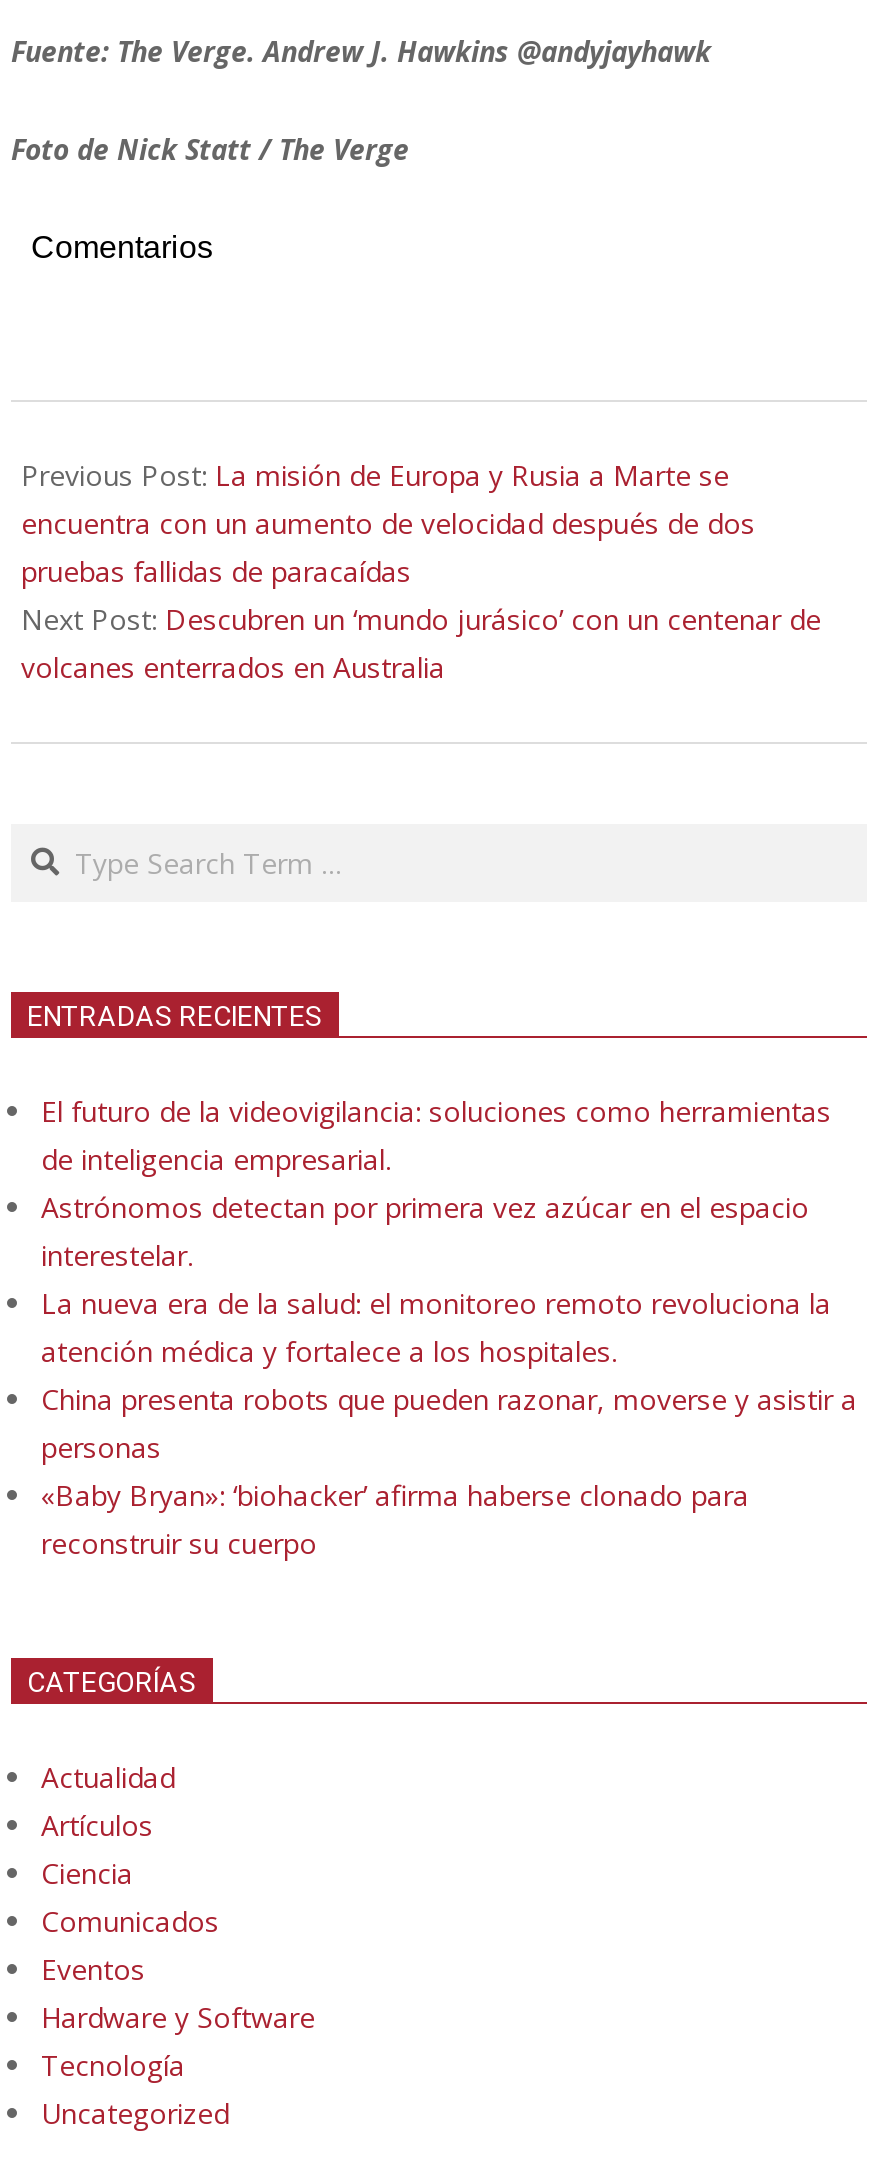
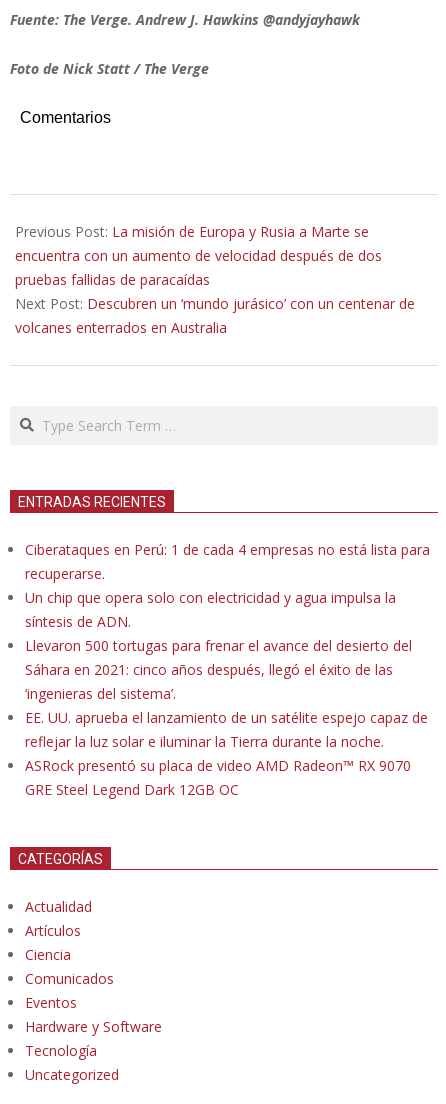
[41,1092,857,1562] El futuro de la videovigilancia: soluciones como herramientas | de inteligencia empresarial. | Astrónomos detectan por primera vez azúcar en el espacio | interestelar. | La nueva era de la salud: el monitoreo remoto revoluciona la | atención médica y fortalece a los hospitales. | China presenta robots que pueden razonar, moverse y asistir a | personas | «Baby Bryan»: ‘biohacker’ afirma haberse clonado para | reconstruir su cuerpo -> [25,539,430,798] Ciberataques en Perú: 1 de cada 4 empresas no está lista para | recuperarse. | Un chip que opera solo con electricidad y agua impulsa la | síntesis de ADN. | Llevaron 500 tortugas para frenar el avance del desierto del | Sáhara en 2021: cinco años después, llegó el éxito de las | ‘ingenieras del sistema’. | EE. UU. aprueba el lanzamiento de un satélite espejo capaz de | reflejar la luz solar e iluminar la Tierra durante la noche. | ASRock presentó su placa de video AMD Radeon™ RX 9070 | GRE Steel Legend Dark 12GB OC

